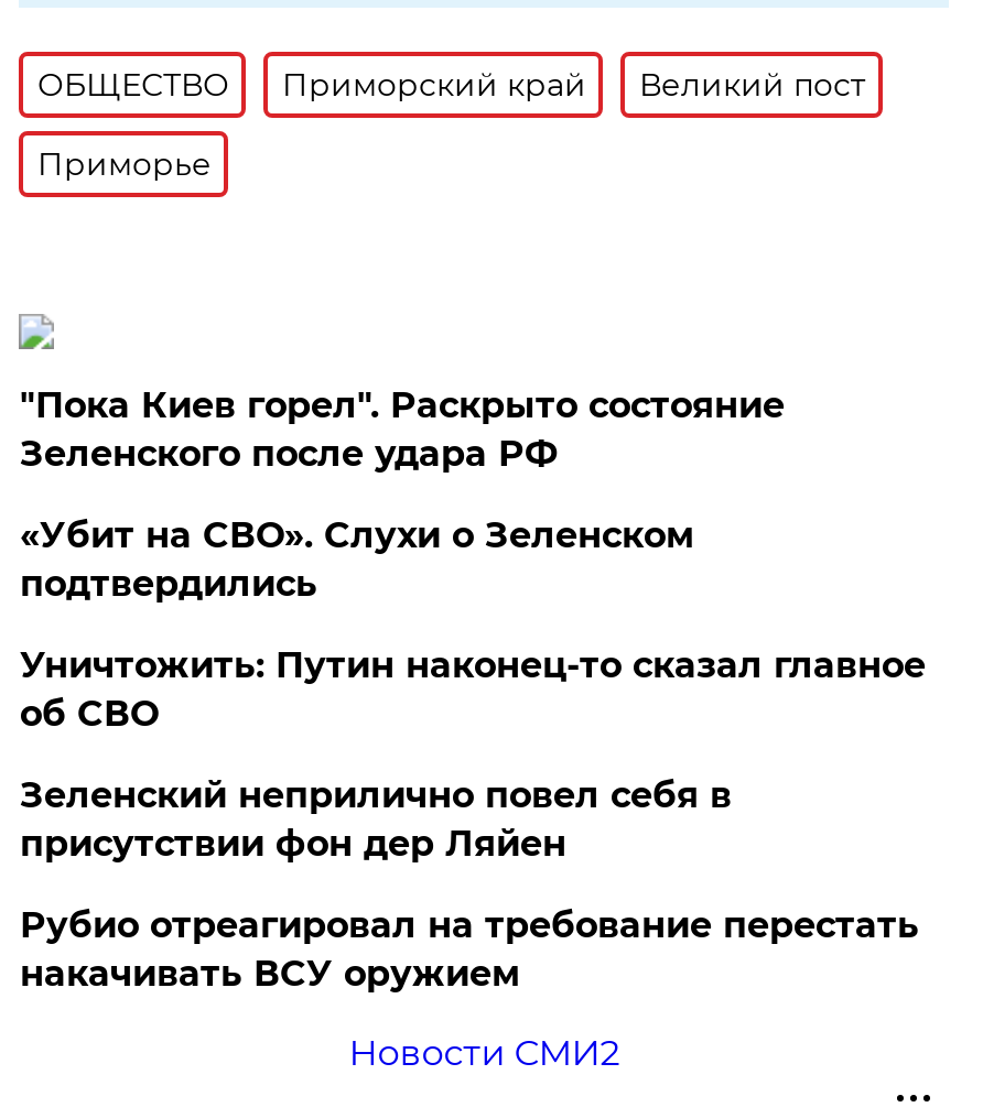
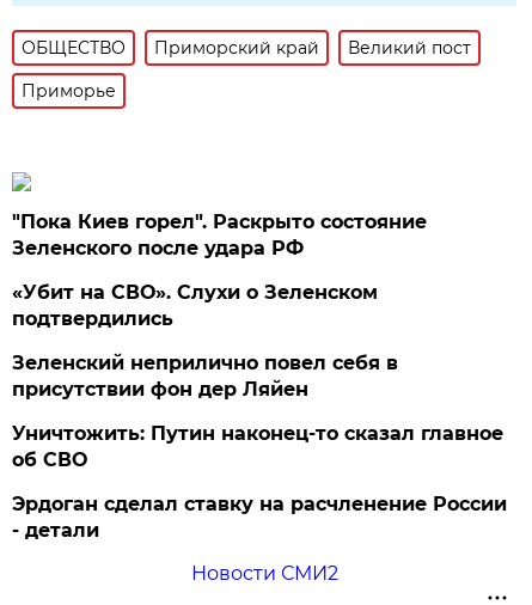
moved [20,644,925,735] -> [12,422,504,471]: Уничтожить: Путин наконец-то сказал главное | об СВО
moved [20,774,732,865] -> [12,352,399,401]: Зеленский неприлично повел cебя в | присутствии фон дер Ляйен
[20,904,919,995] Рубио отреагировал на требование перестать | накачивать ВСУ оружием -> [12,493,507,542] Эрдоган сделал ставку на расчленение России | - детали

